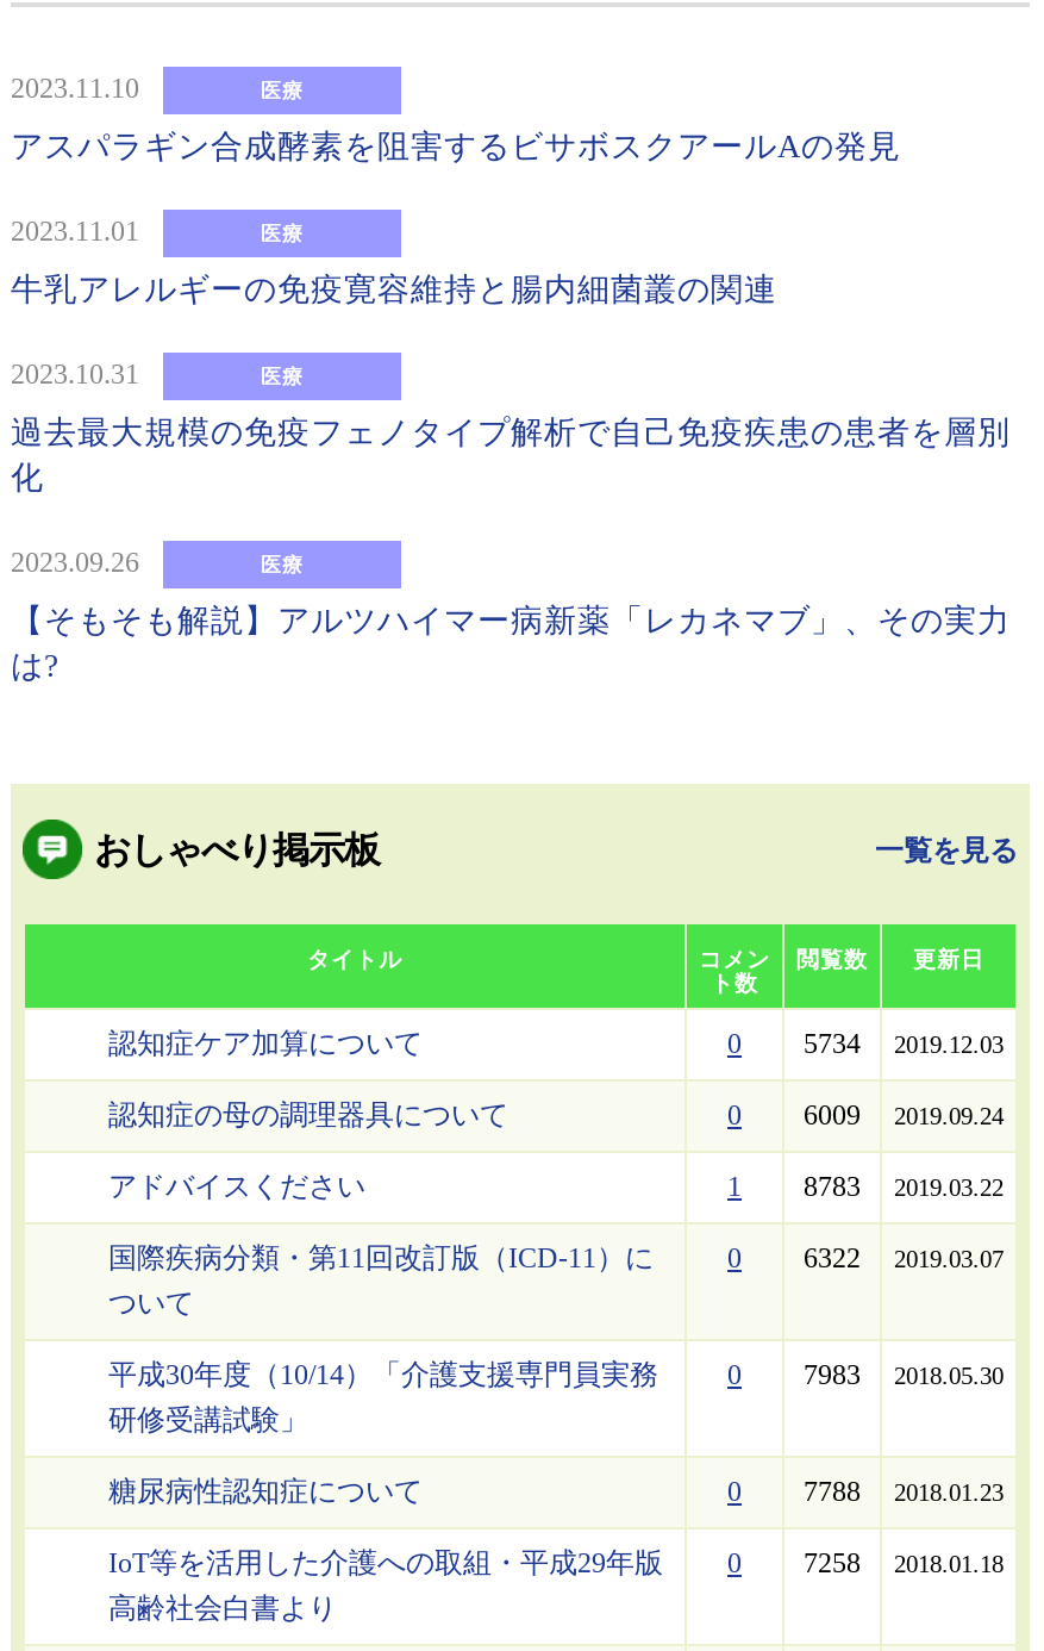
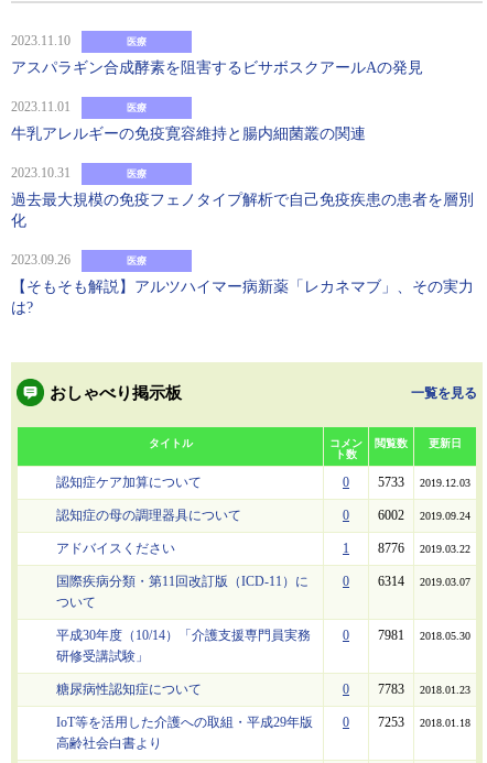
[727,1028,1004,1061] 0 5734 2019.12.03 -> [343,475,470,490] 0 5733 2019.12.03
[727,1099,1004,1132] 0 6009 2019.09.24 -> [343,508,470,523] 0 6002 2019.09.24
[727,1170,1004,1204] 1 8783 2019.03.22 -> [343,541,470,556] 1 8776 2019.03.22
[727,1242,1004,1275] 0 6322 2019.03.07 -> [343,574,470,589] 0 6314 2019.03.07
[727,1359,1004,1392] 0 7983 2018.05.30 -> [343,628,470,643] 0 7981 2018.05.30
[727,1475,1004,1509] 0 7788 2018.01.23 -> [343,682,470,697] 0 7783 2018.01.23
[108,1547,1004,1580] IoT等を活用した介護への取組・平成29年版 0 7258 2018.01.18 -> [56,715,470,730] IoT等を活用した介護への取組・平成29年版 0 7253 2018.01.18

